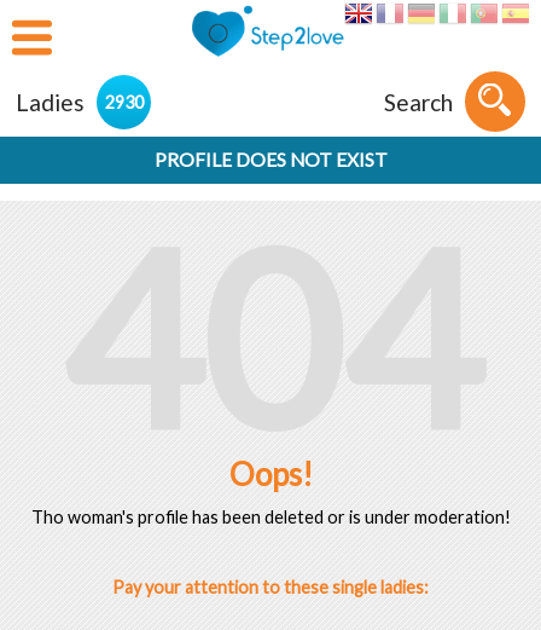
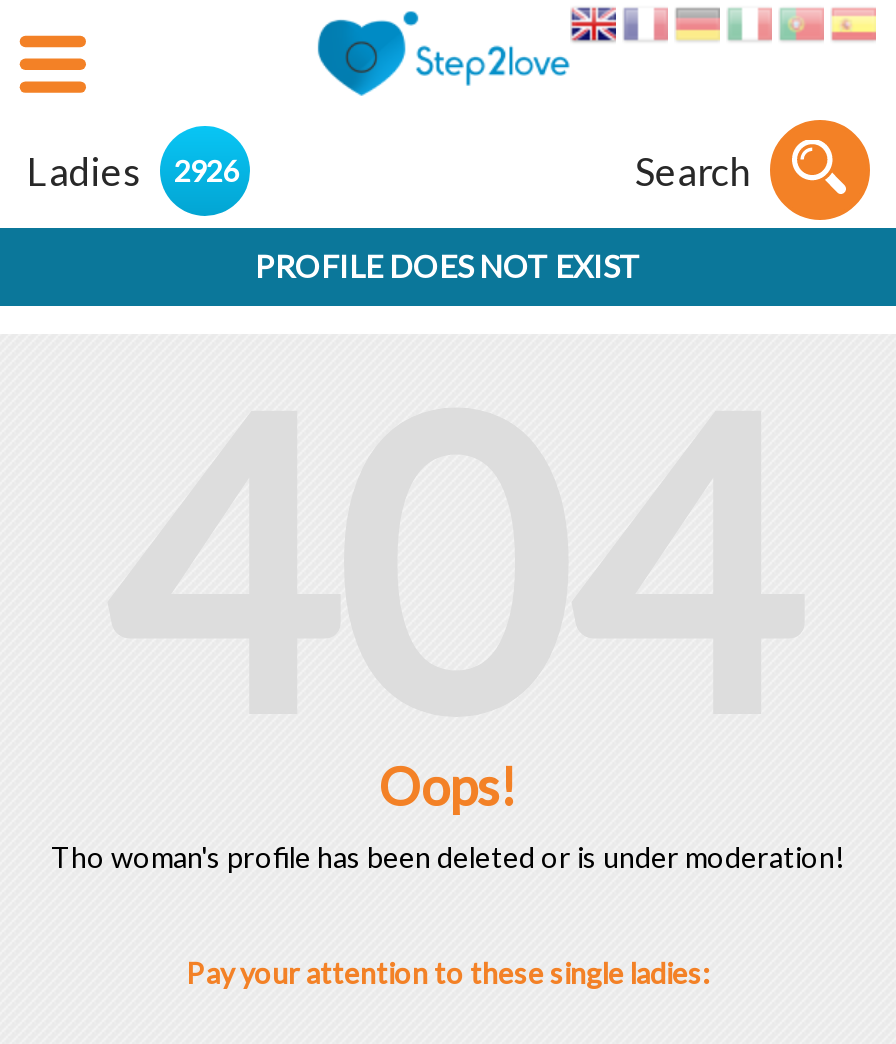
[16,88,144,115] Ladies 2930 -> [27,147,238,193] Ladies 2926

